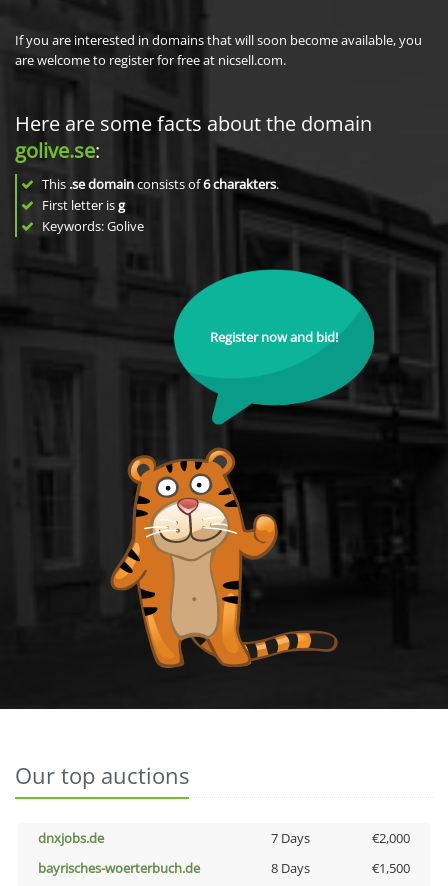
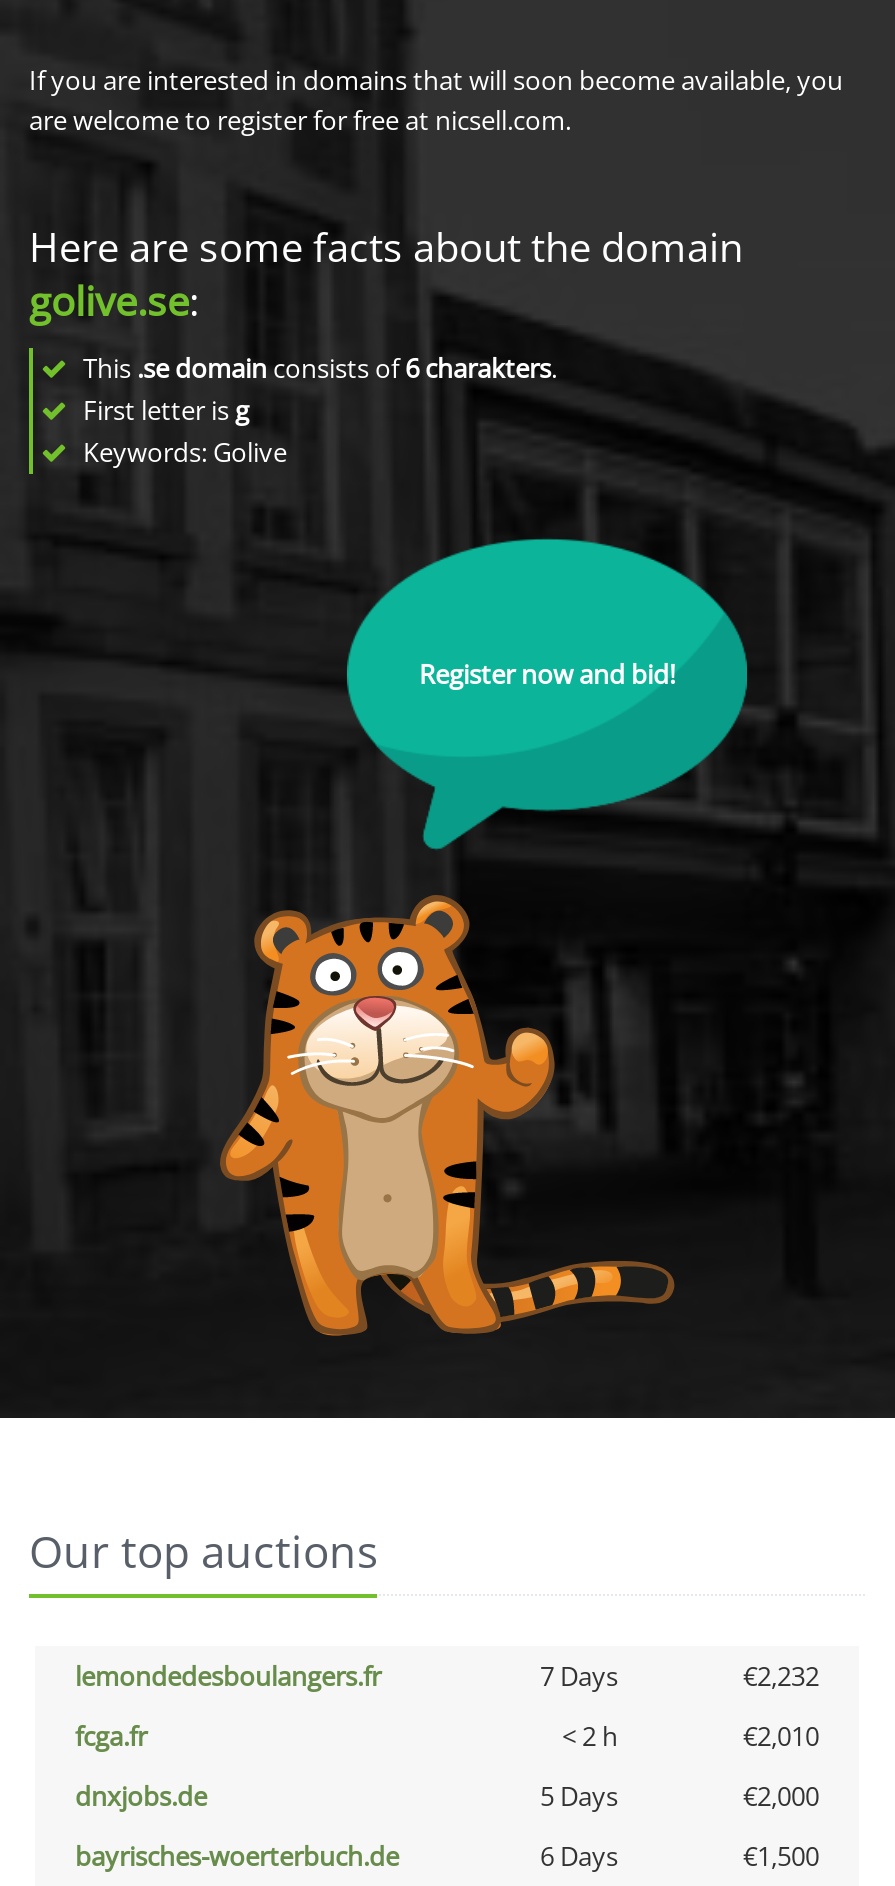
none -> [75,1658,819,1754] lemondedesboulangers.fr | 7 Days | €2,232 | fcga.fr | < 2 h | €2,010
[270,829,309,847] 7 Days -> [540,1778,618,1814] 5 Days
[270,859,309,877] 8 Days -> [540,1838,618,1874] 6 Days

